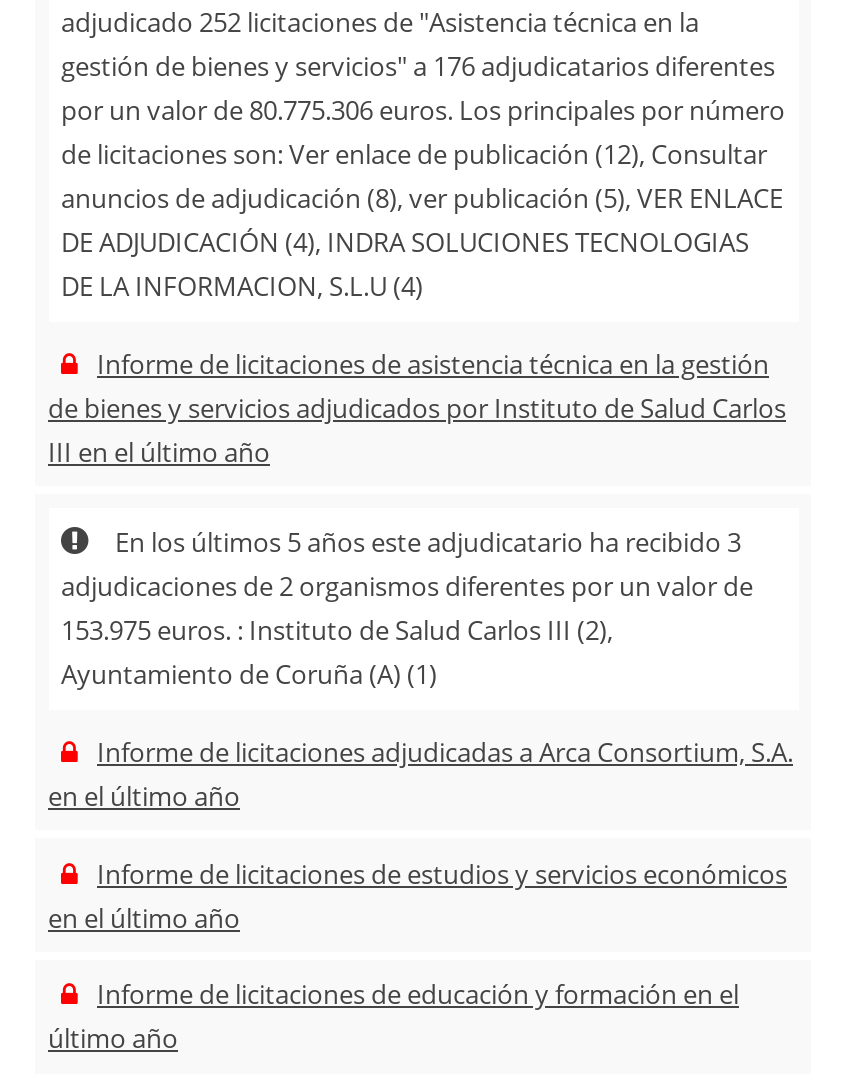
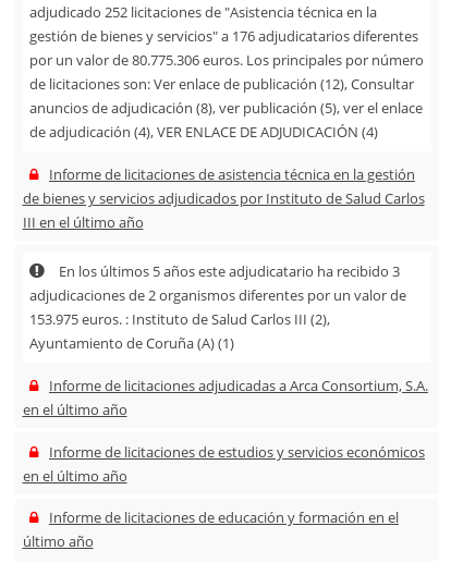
[61,181,783,305] anuncios de adjudicación (8), ver publicación (5), VER ENLACE | DE ADJUDICACIÓN (4), INDRA SOLUCIONES TECNOLOGIAS | DE LA INFORMACION, S.L.U (4) -> [29,98,423,142] anuncios de adjudicación (8), ver publicación (5), ver el enlace | de adjudicación (4), VER ENLACE DE ADJUDICACIÓN (4)

